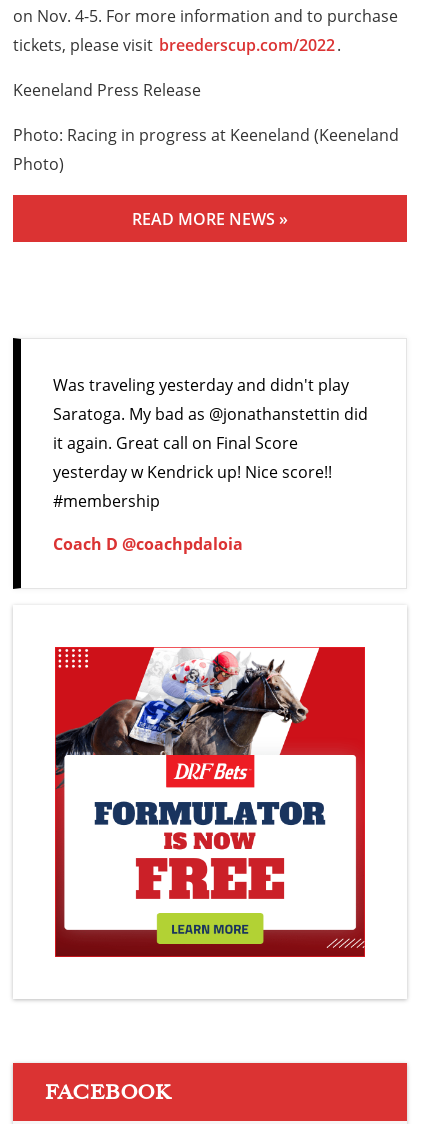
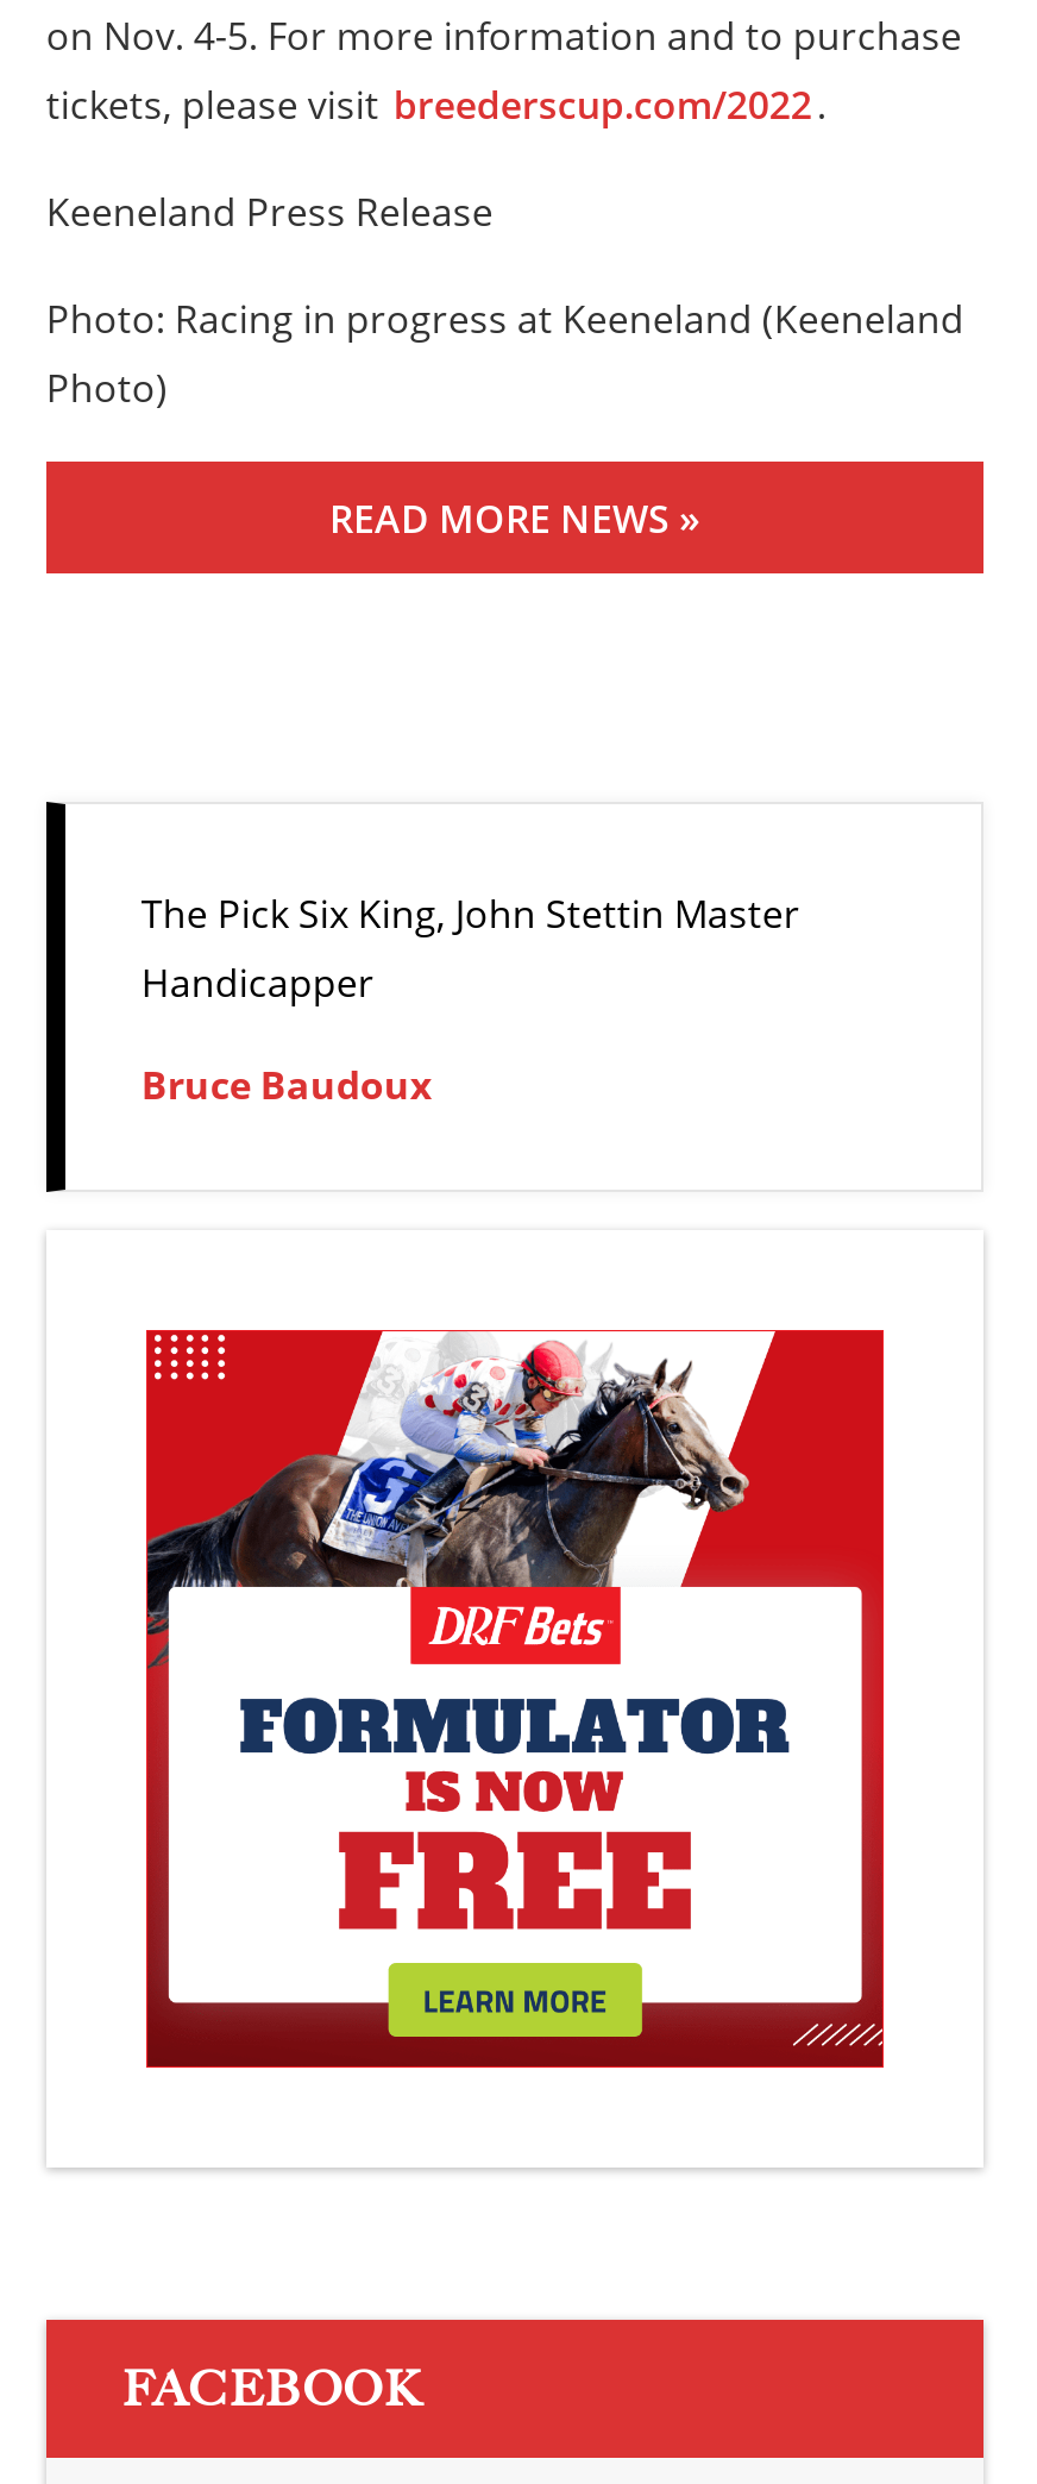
[53,374,368,512] Was traveling yesterday and didn't play | Saratoga. My bad as @jonathanstettin did | it again. Great call on Final Score | yesterday w Kendrick up! Nice score!! | #membership -> [141,887,800,1008] The Pick Six King, John Stettin Master | Handicapper
[53,533,243,555] Coach D @coachpdaloia -> [141,1058,431,1111] Bruce Baudoux

